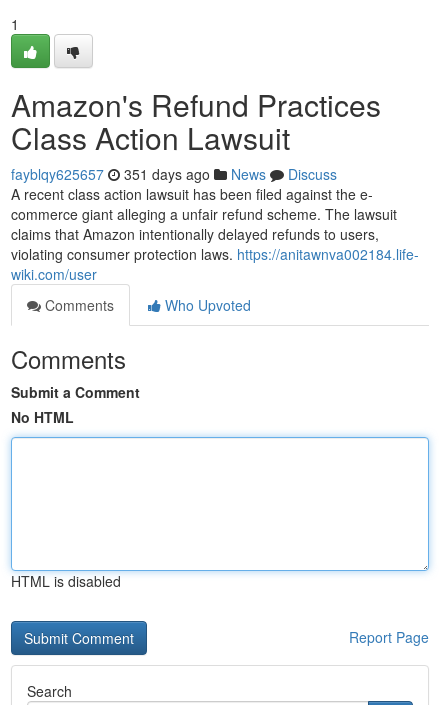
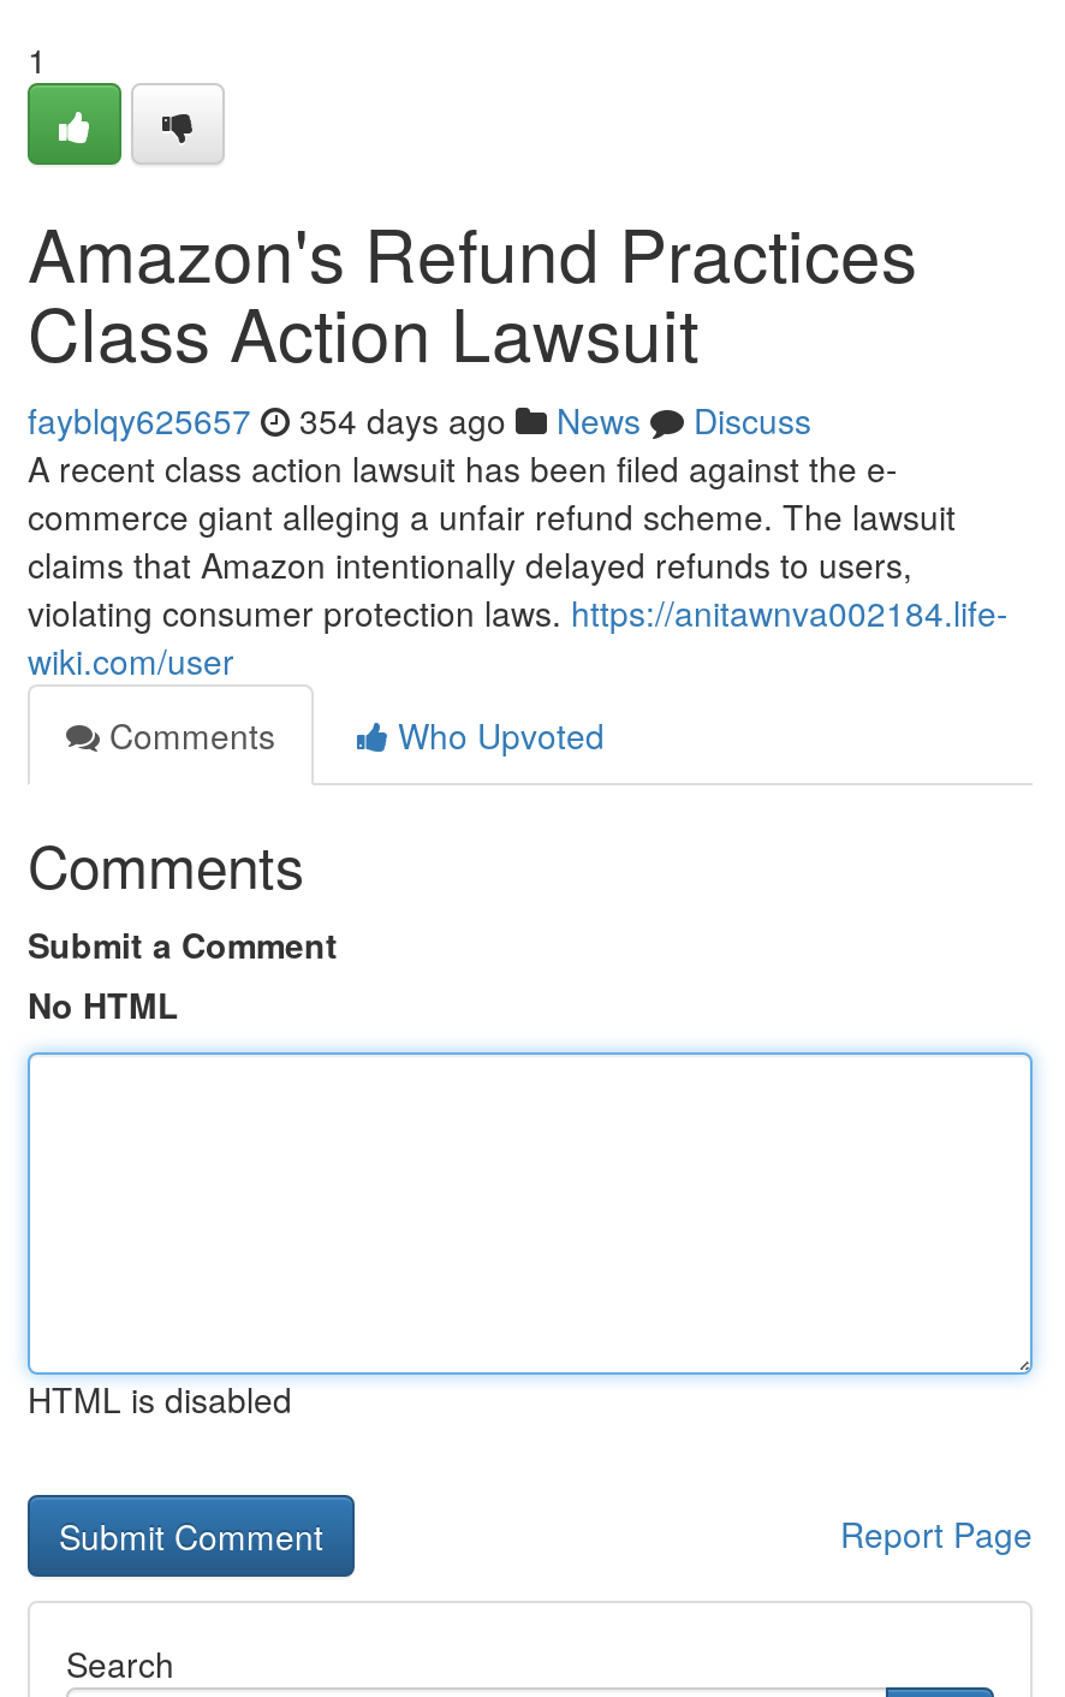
[11,164,337,184] fayblqy625657 351 days ago News Discuss -> [28,396,811,444] fayblqy625657 354 days ago News Discuss

